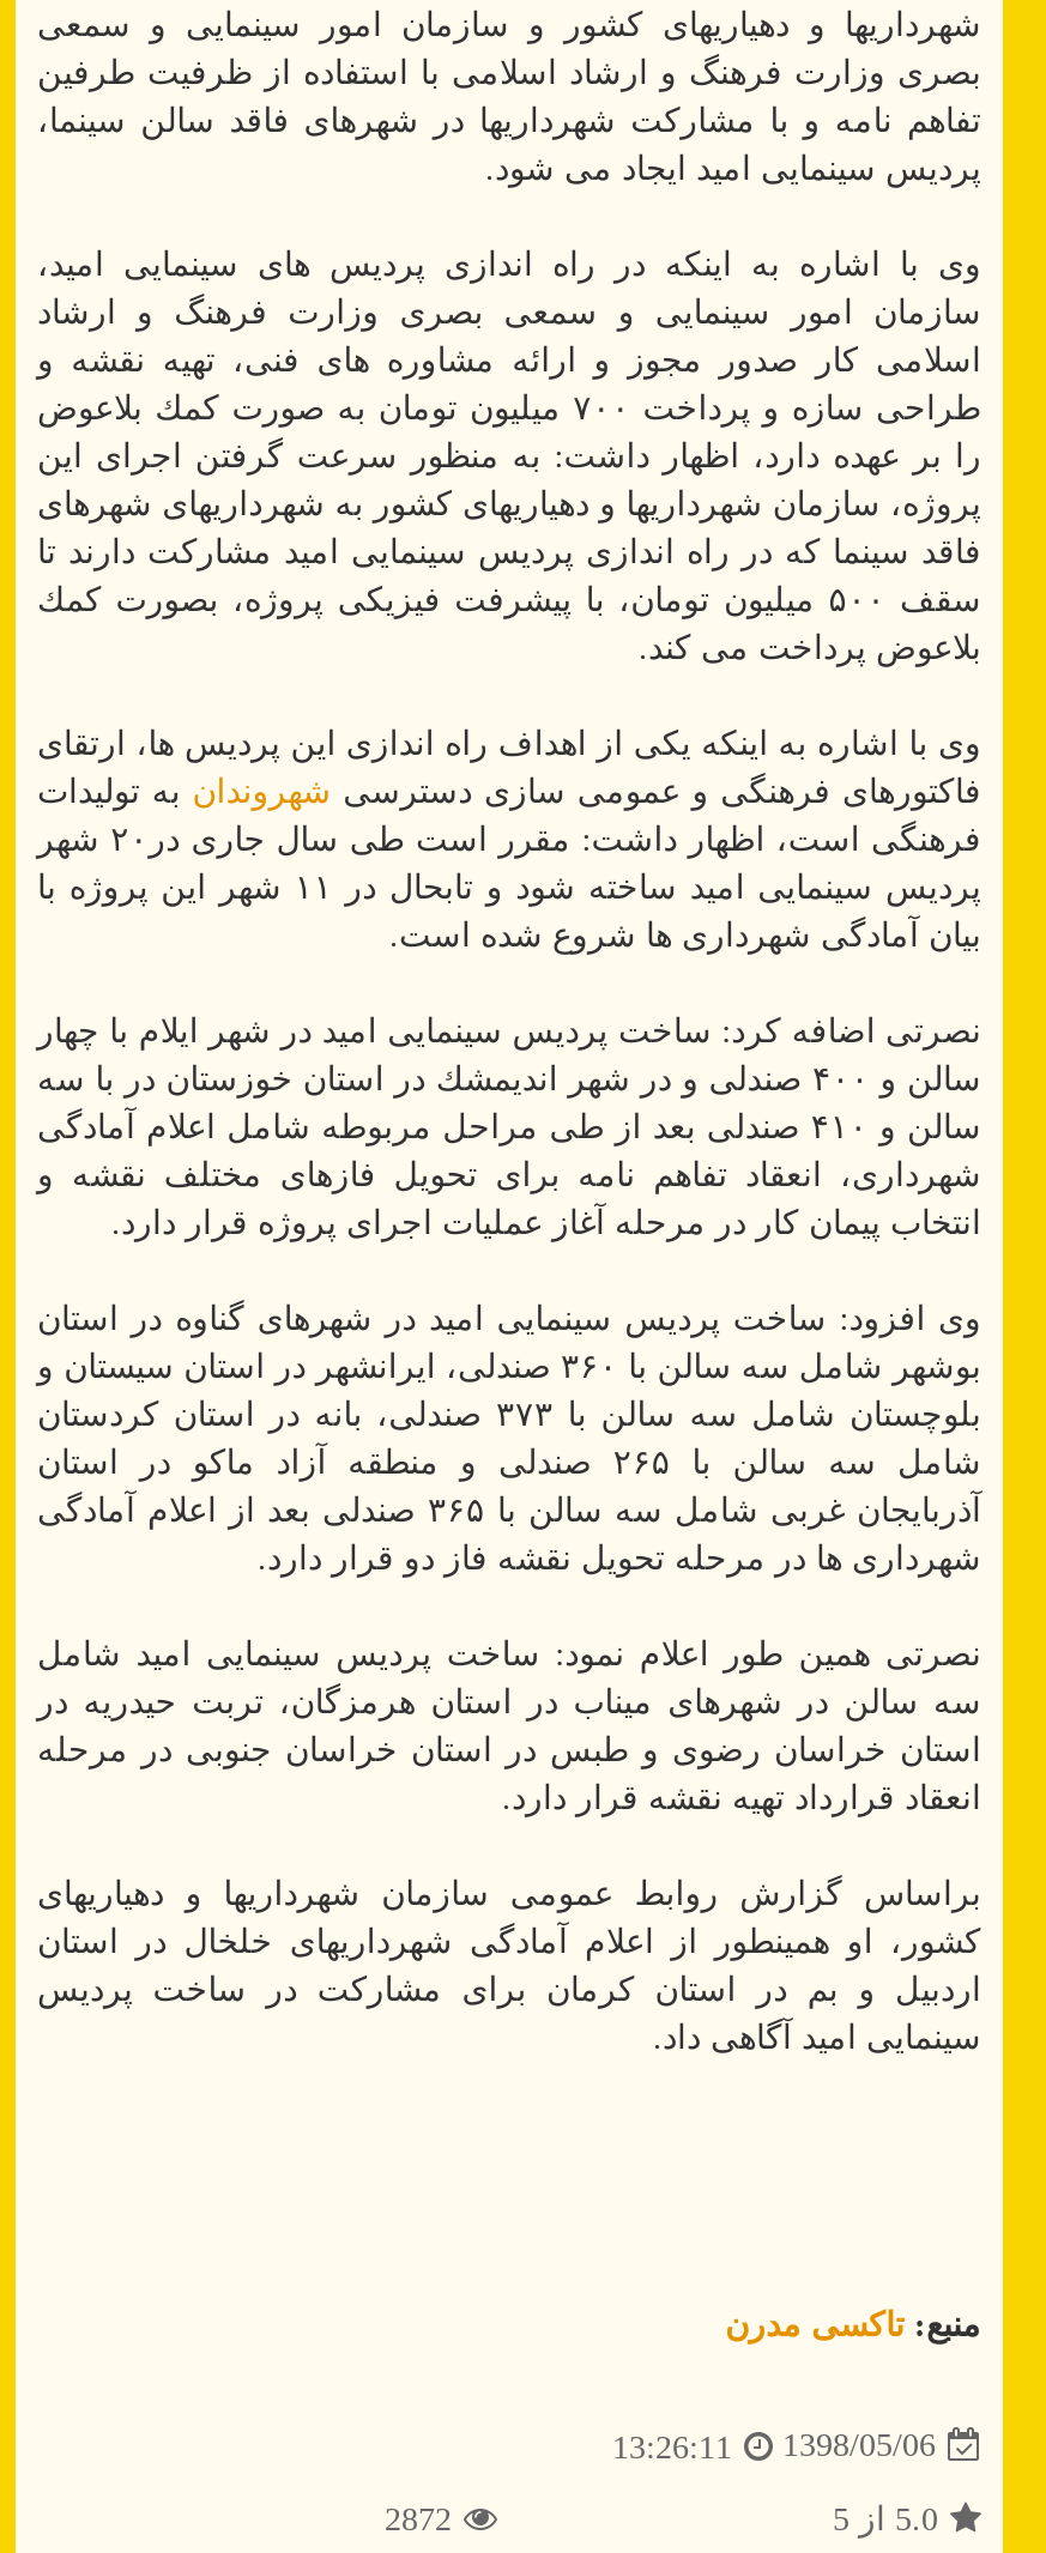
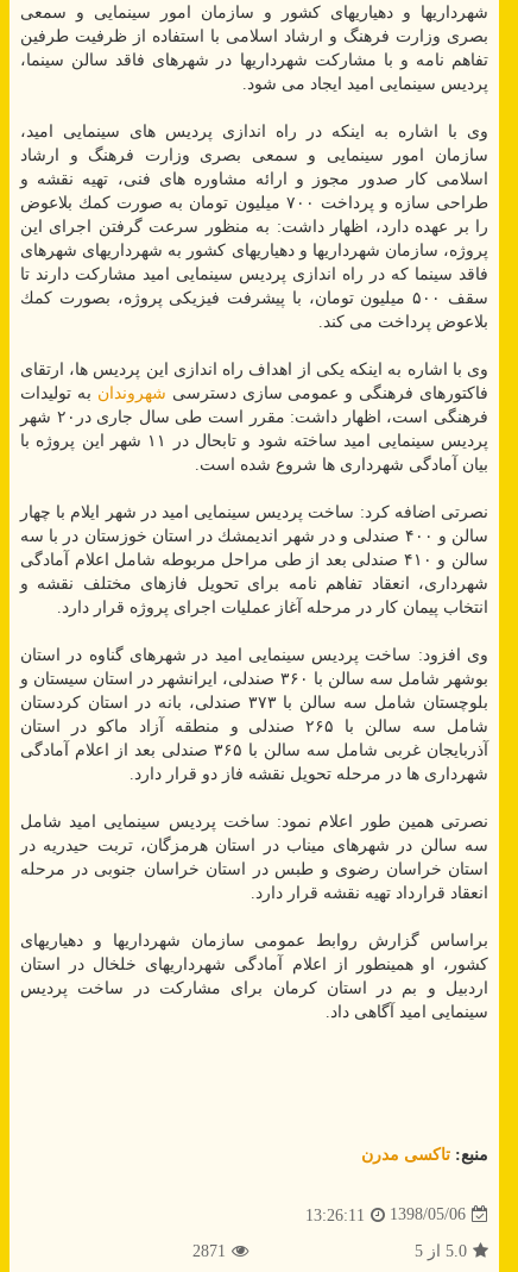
[385,2502,452,2538] 2872 -> [192,1242,226,1260] 2871

